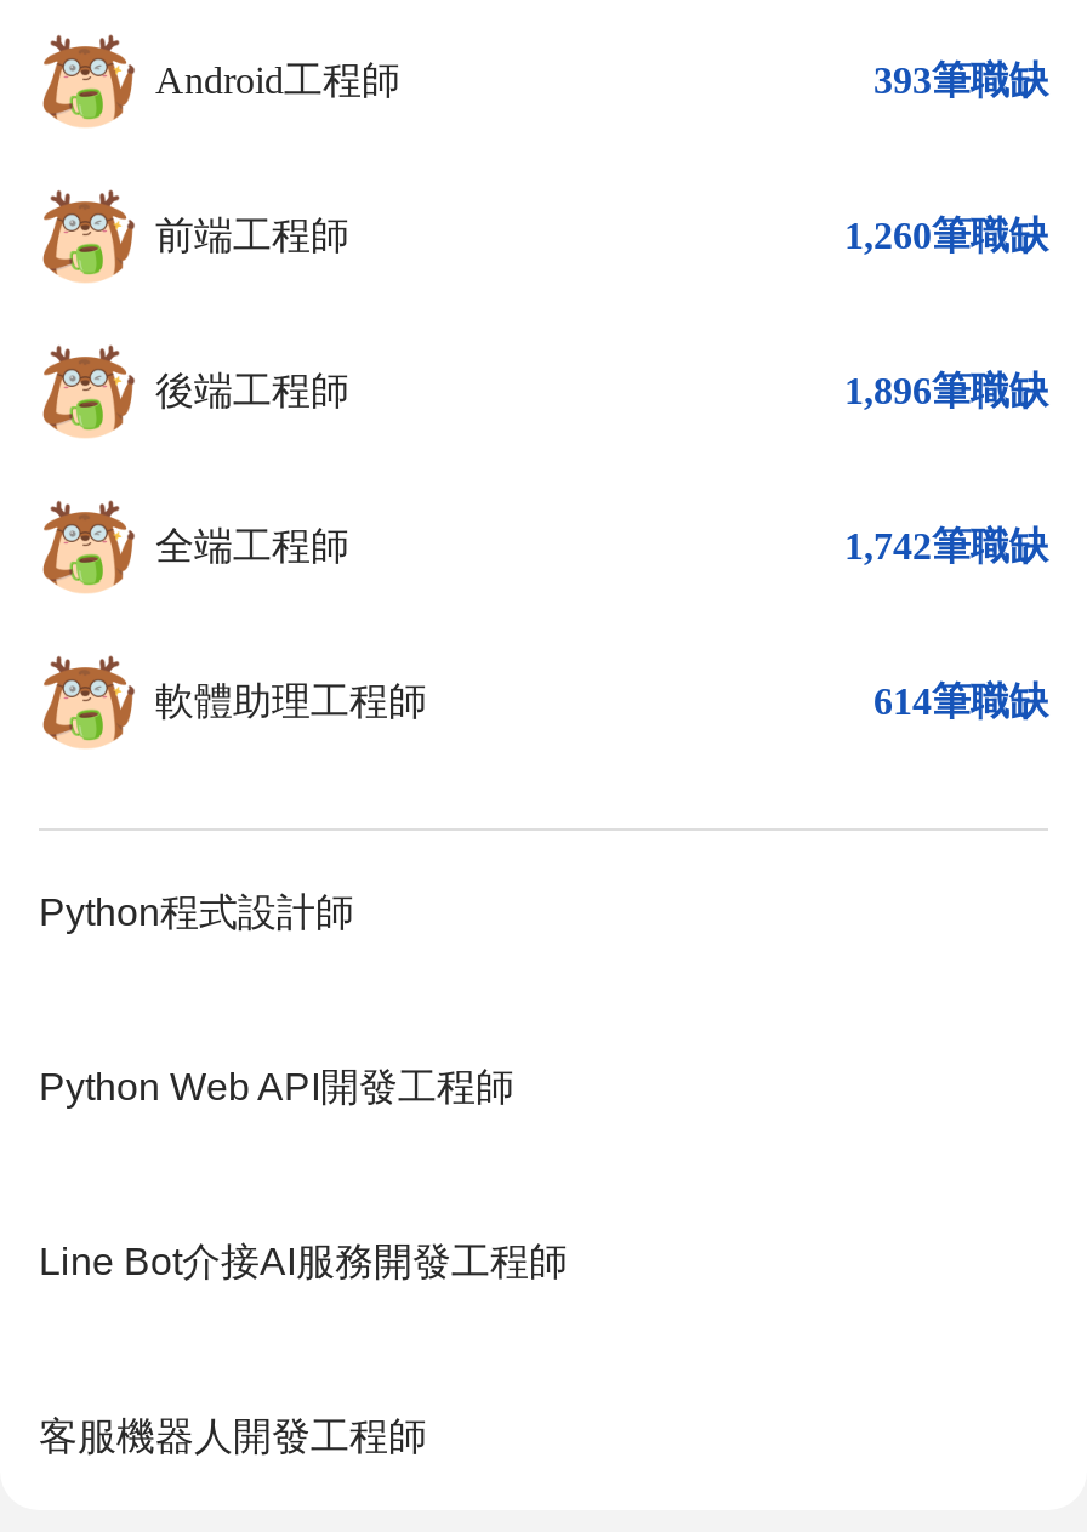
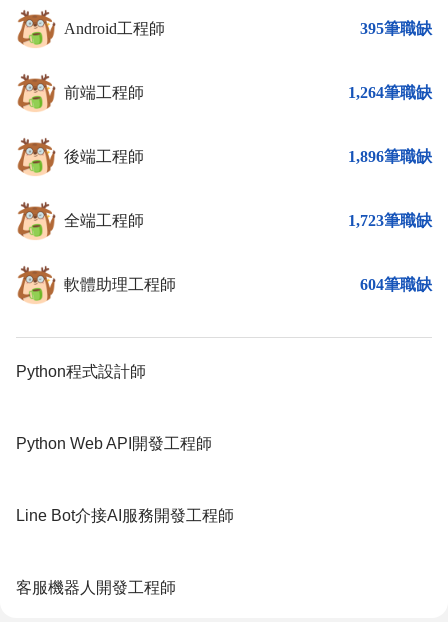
[873,59,1048,101] 393筆職缺 -> [360,20,432,37] 395筆職缺
[844,215,1048,256] 1,260筆職缺 -> [348,84,432,101] 1,264筆職缺
[844,525,1048,566] 1,742筆職缺 -> [348,212,432,229] 1,723筆職缺
[873,680,1048,722] 614筆職缺 -> [360,276,432,293] 604筆職缺

